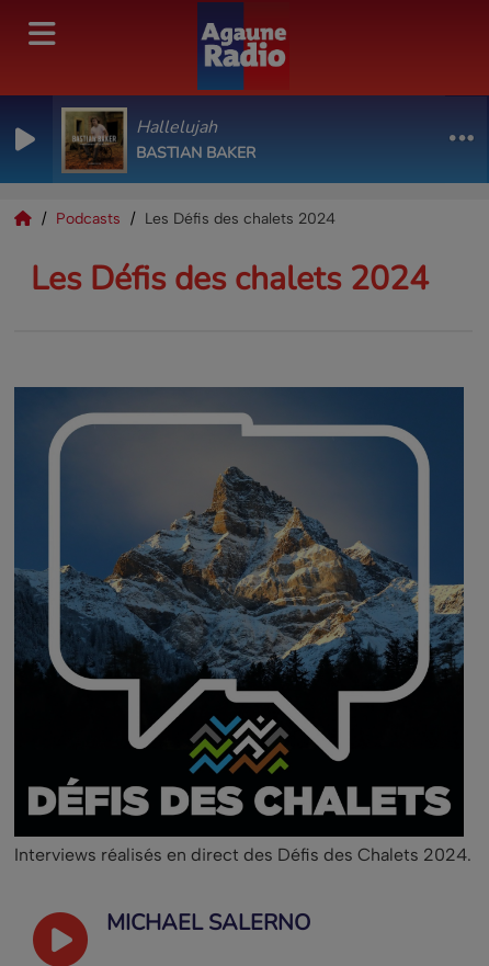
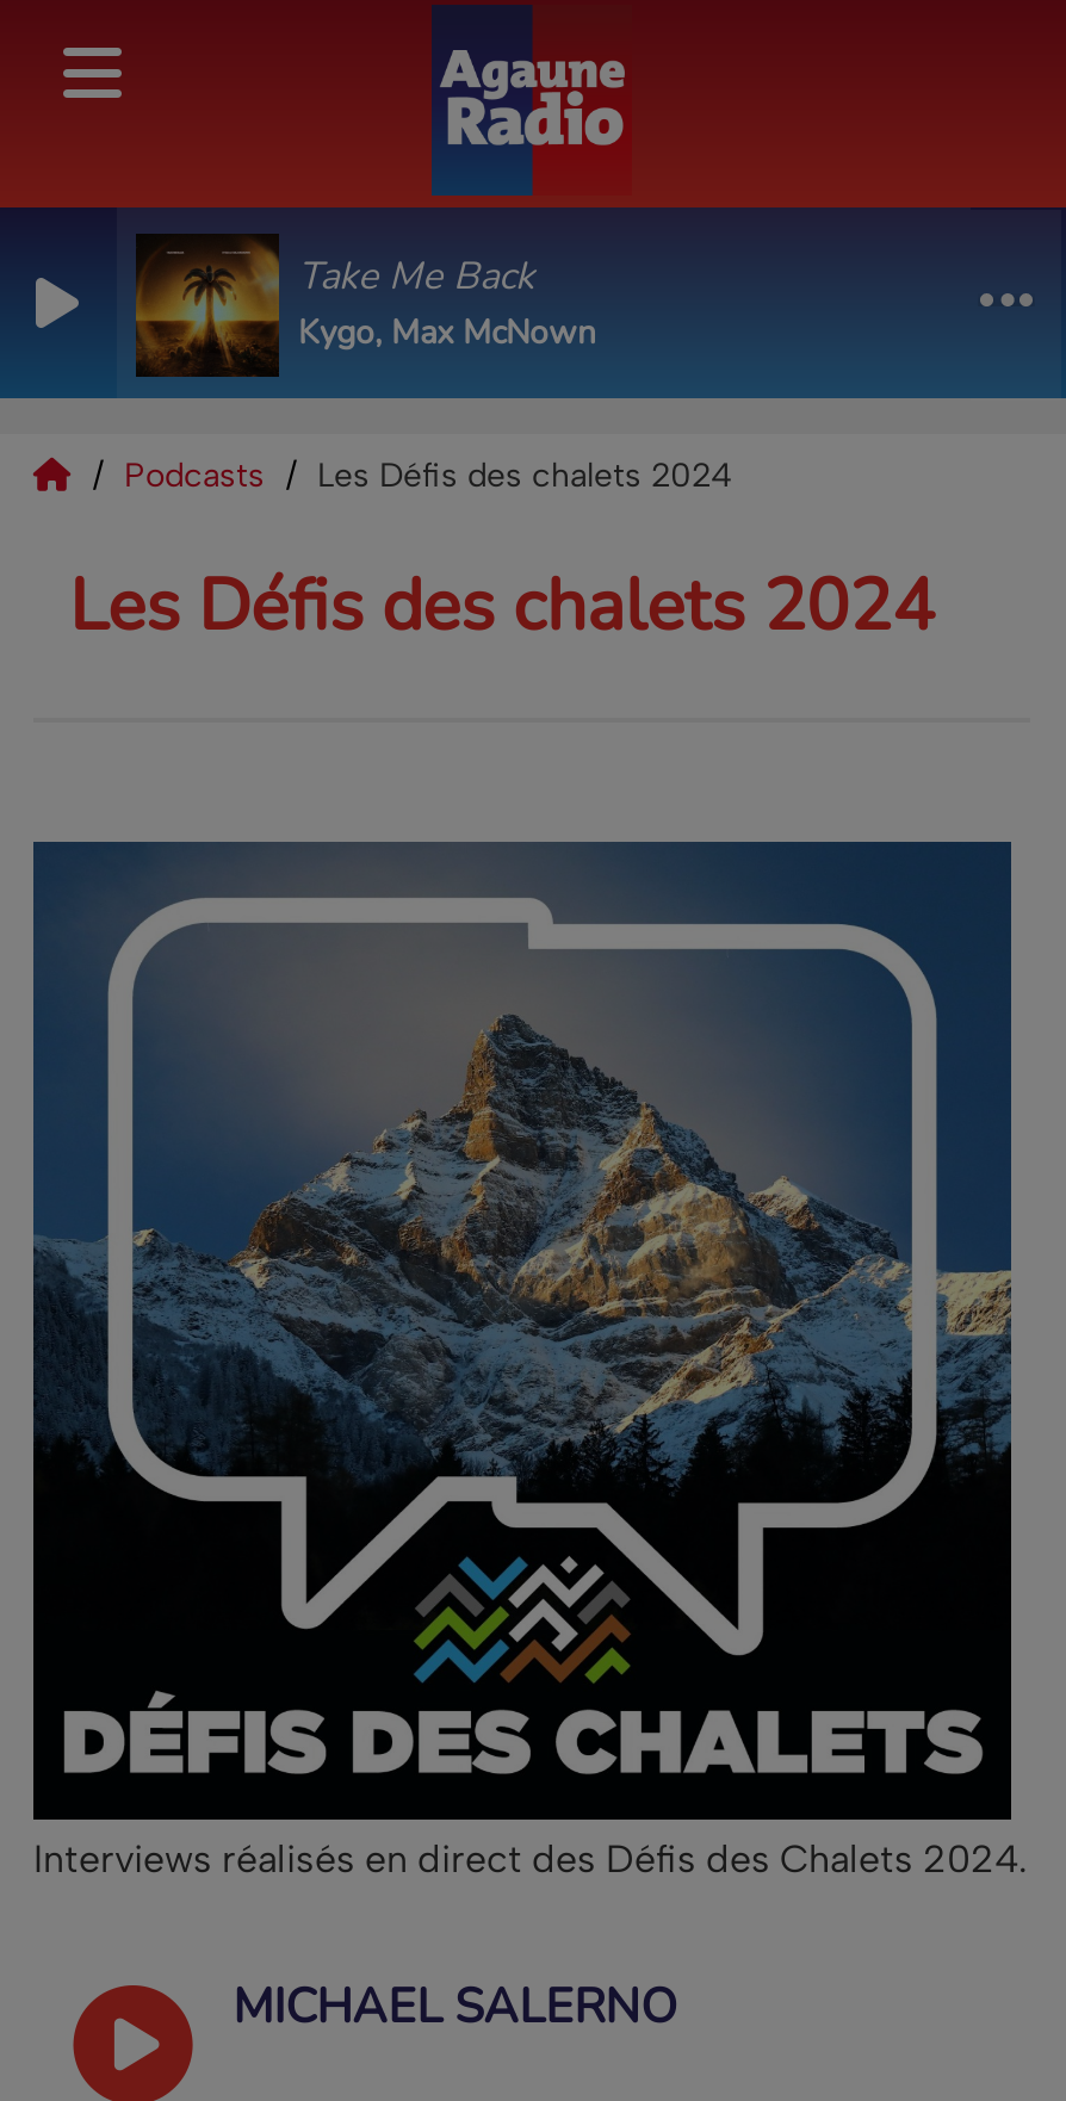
[60,106,255,174] [image] | Hallelujah | BASTIAN BAKER -> [134,231,596,379] [image] | Take Me Back | Kygo, Max McNown

